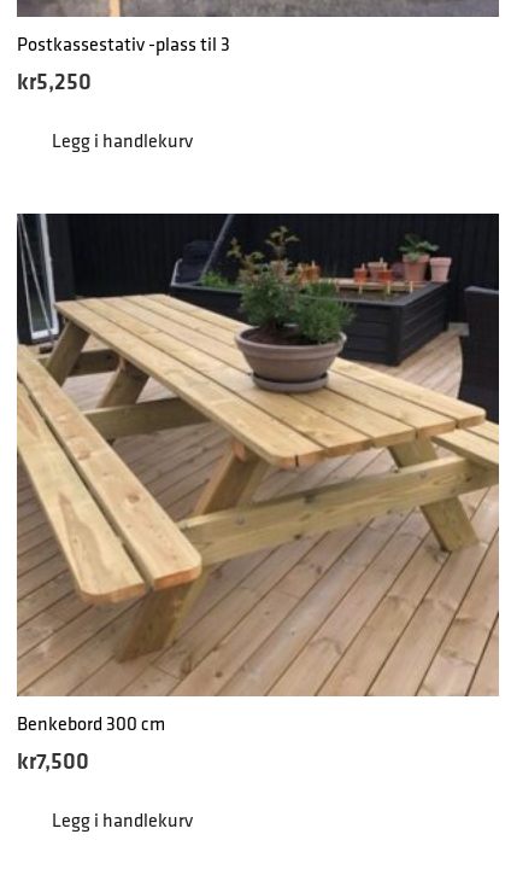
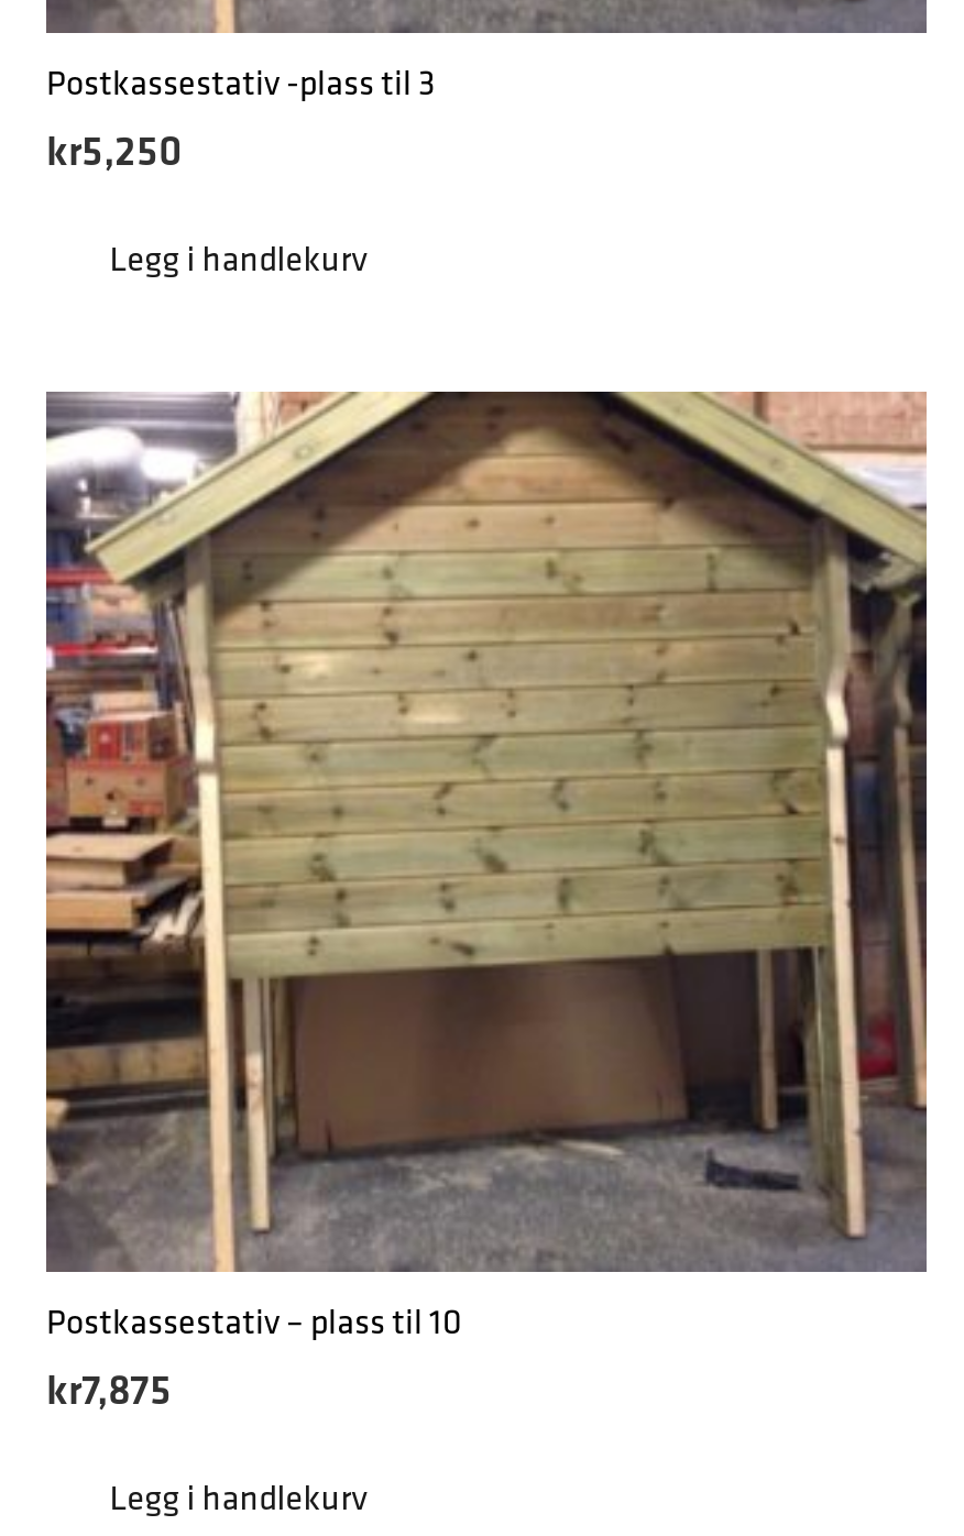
[16,212,500,776] [image] | Benkebord 300 cm | kr7,500 -> [44,390,929,1418] [image] | Postkassestativ – plass til 10 | kr7,875

